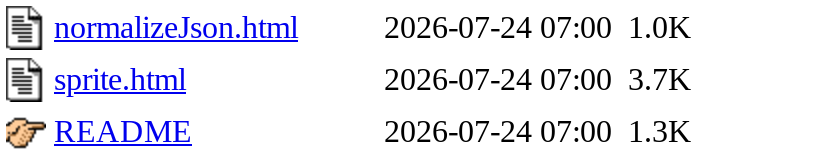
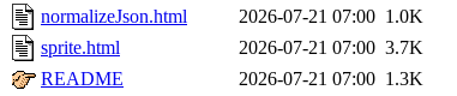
[384,11,692,45] 2026-07-24 07:00 1.0K -> [239,6,423,27] 2026-07-21 07:00 1.0K
[384,63,692,97] 2026-07-24 07:00 3.7K -> [239,38,423,58] 2026-07-21 07:00 3.7K
[384,115,692,149] 2026-07-24 07:00 1.3K -> [239,69,423,89] 2026-07-21 07:00 1.3K

